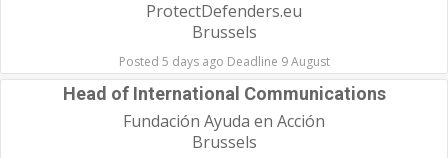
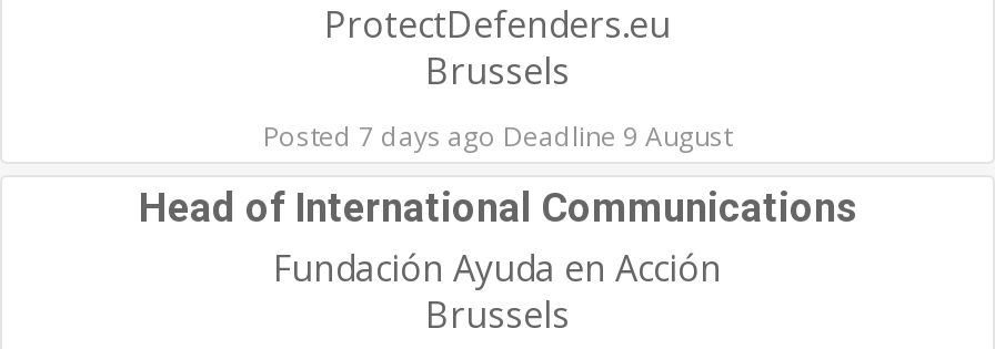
[118,53,329,70] Posted 5 days ago Deadline 9 August -> [263,117,732,155] Posted 7 days ago Deadline 9 August

